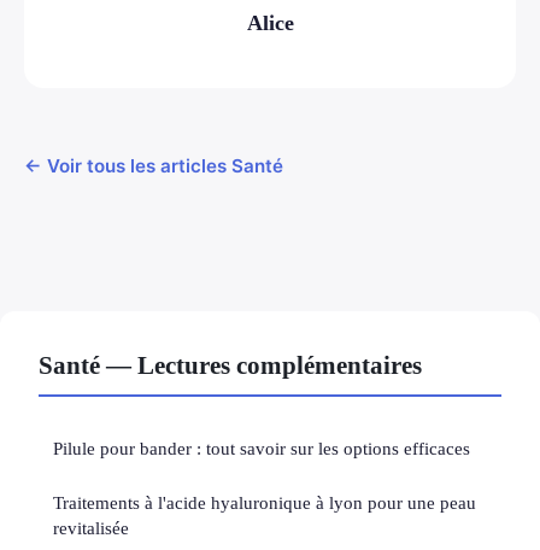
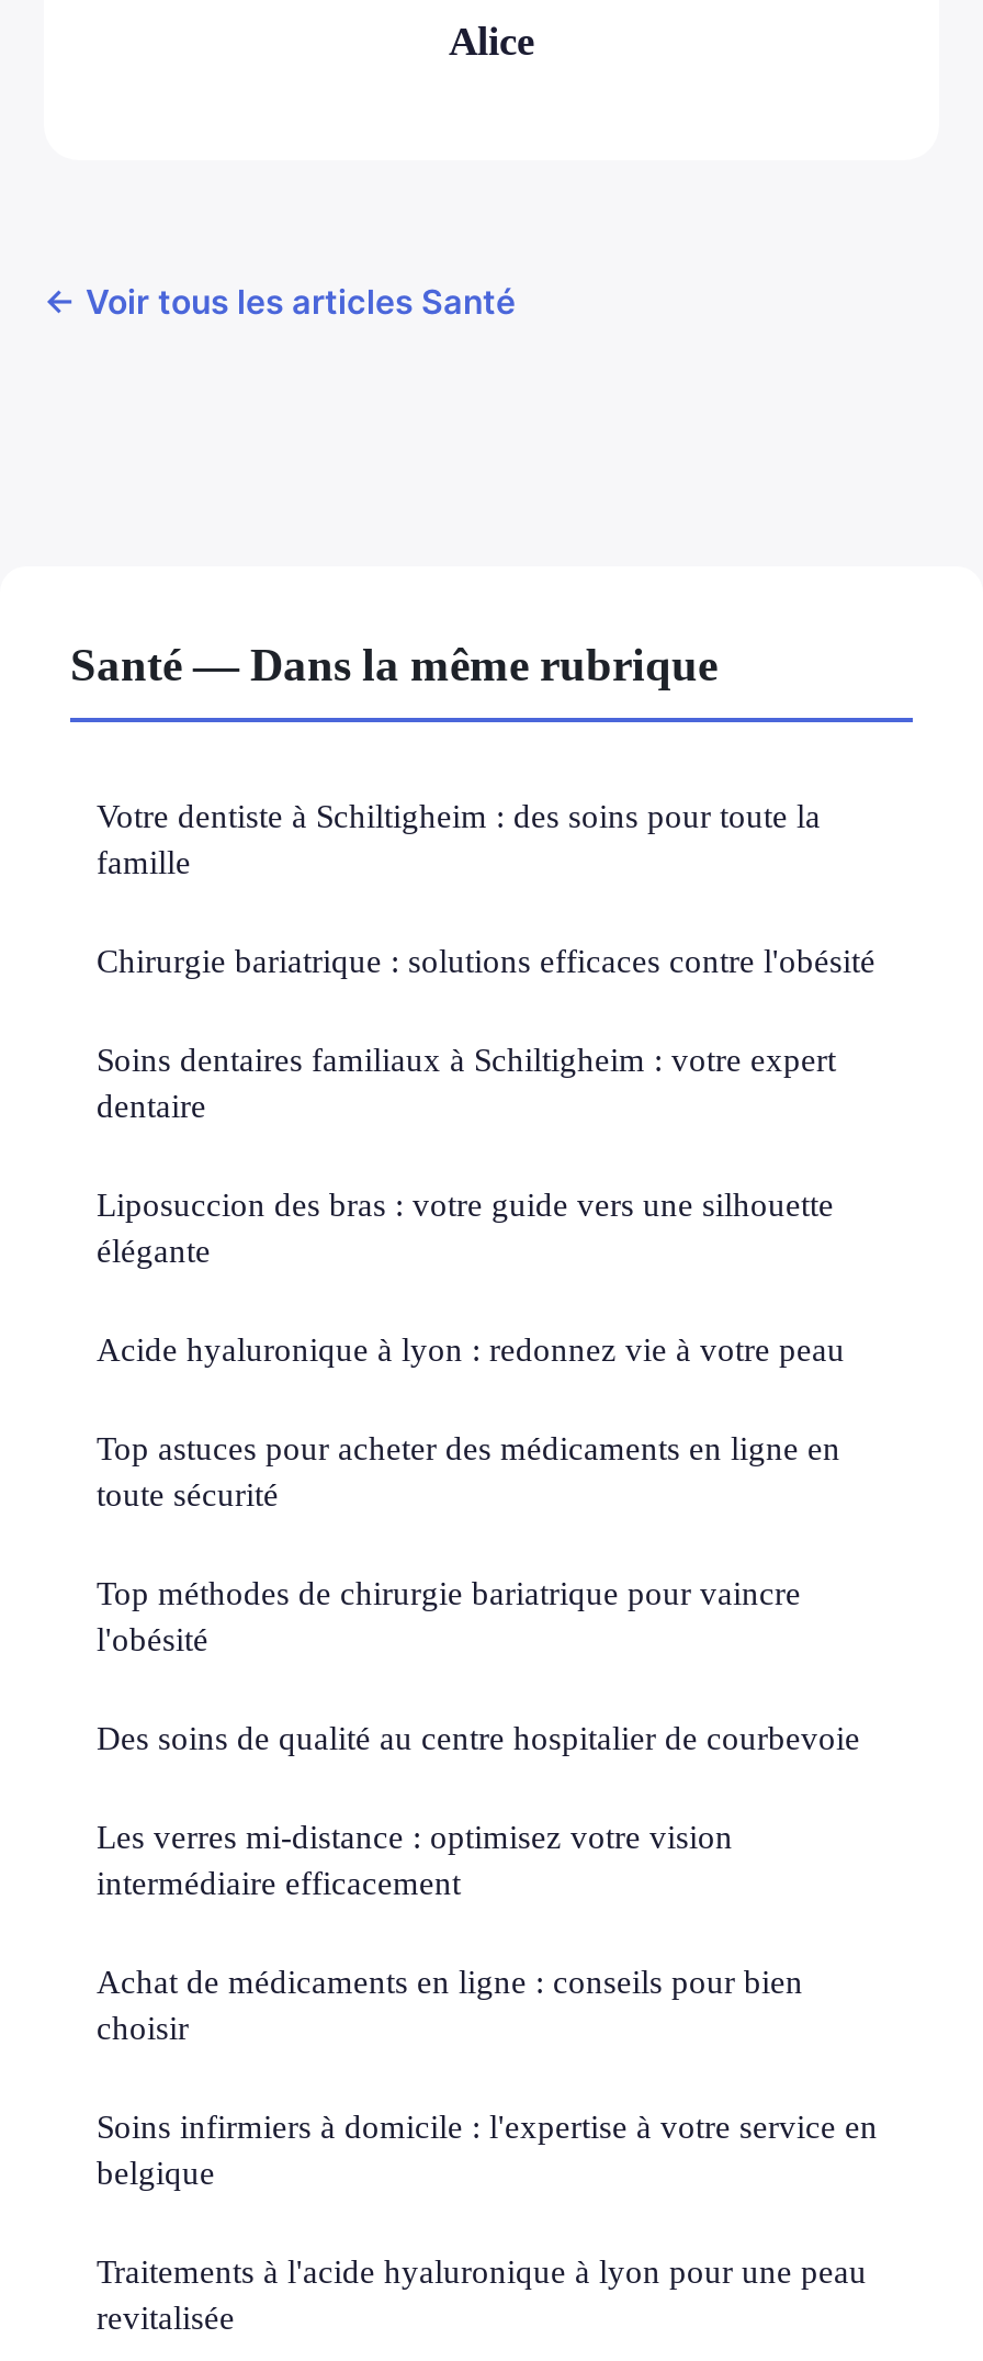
[39,351,470,459] Santé — Lectures complémentaires | Pilule pour bander : tout savoir sur les options efficaces -> [70,639,878,2191] Santé — Dans la même rubrique | Votre dentiste à Schiltigheim : des soins pour toute la | famille | Chirurgie bariatrique : solutions efficaces contre l'obésité | Soins dentaires familiaux à Schiltigheim : votre expert | dentaire | Liposuccion des bras : votre guide vers une silhouette | élégante | Acide hyaluronique à lyon : redonnez vie à votre peau | Top astuces pour acheter des médicaments en ligne en | toute sécurité | Top méthodes de chirurgie bariatrique pour vaincre | l'obésité | Des soins de qualité au centre hospitalier de courbevoie | Les verres mi-distance : optimisez votre vision | intermédiaire efficacement | Achat de médicaments en ligne : conseils pour bien | choisir | Soins infirmiers à domicile : l'expertise à votre service en | belgique

